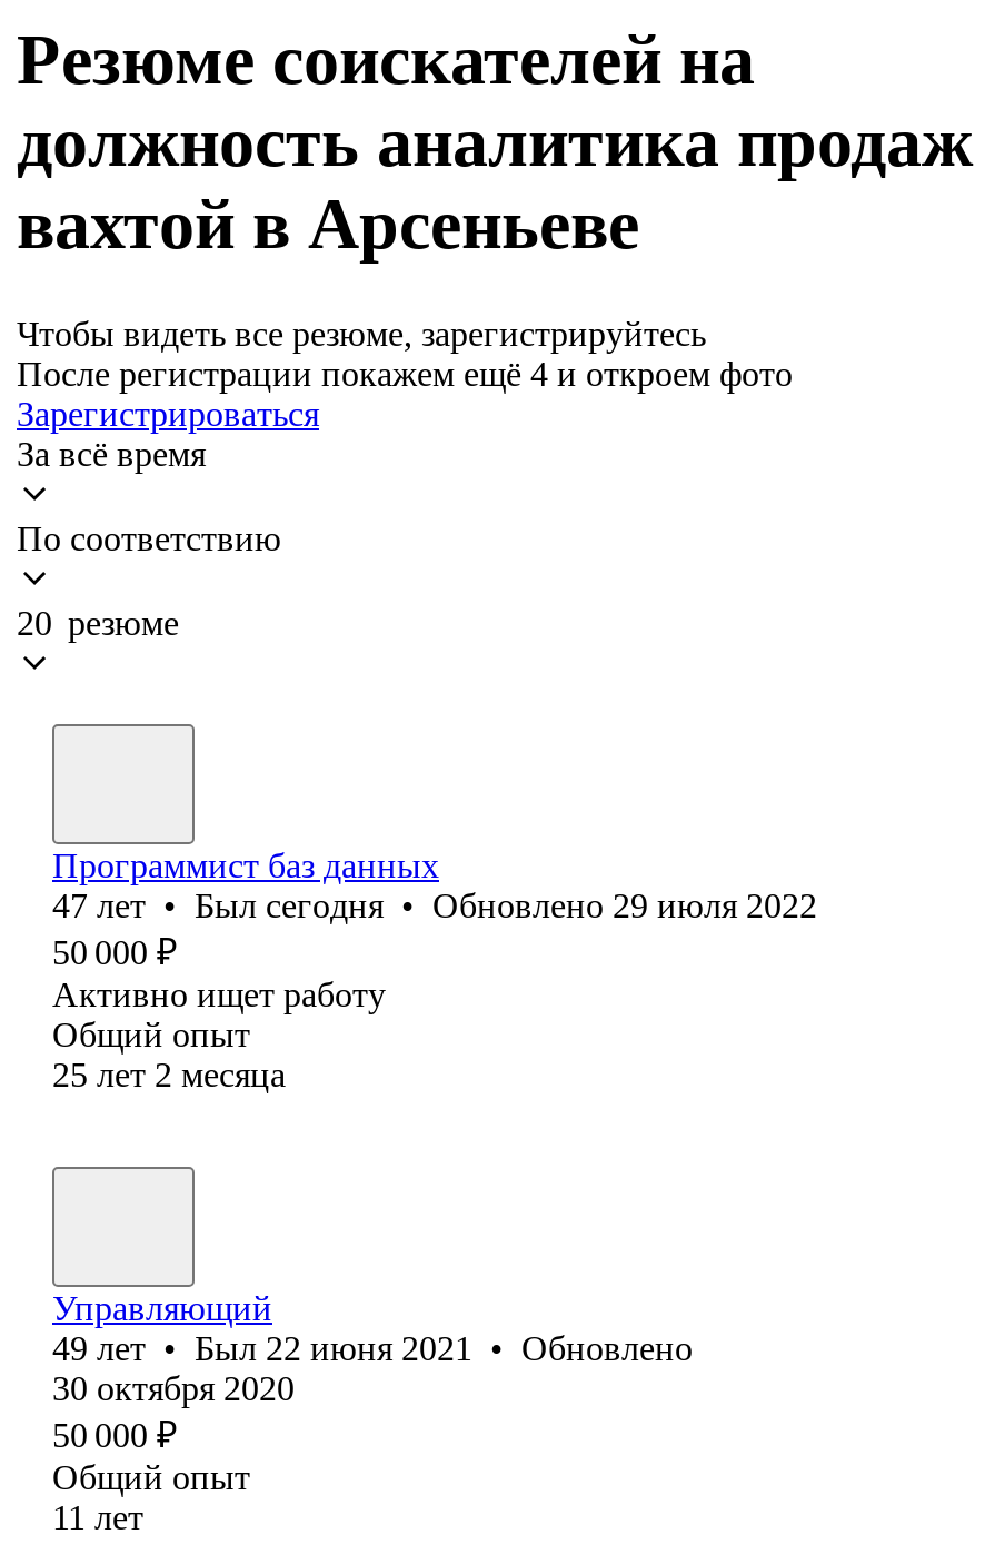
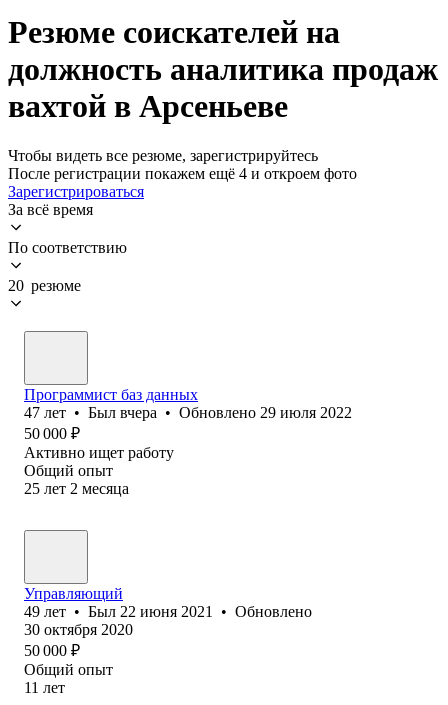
[52,886,817,924] 47 лет • Был сегодня • Обновлено 29 июля 2022 -> [24,404,352,421] 47 лет • Был вчера • Обновлено 29 июля 2022

